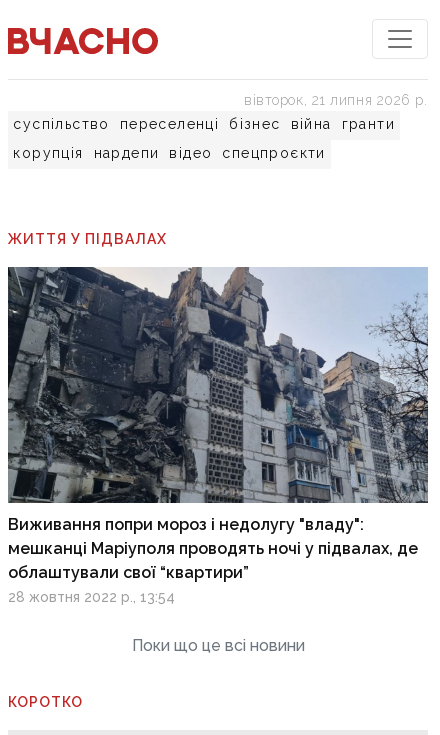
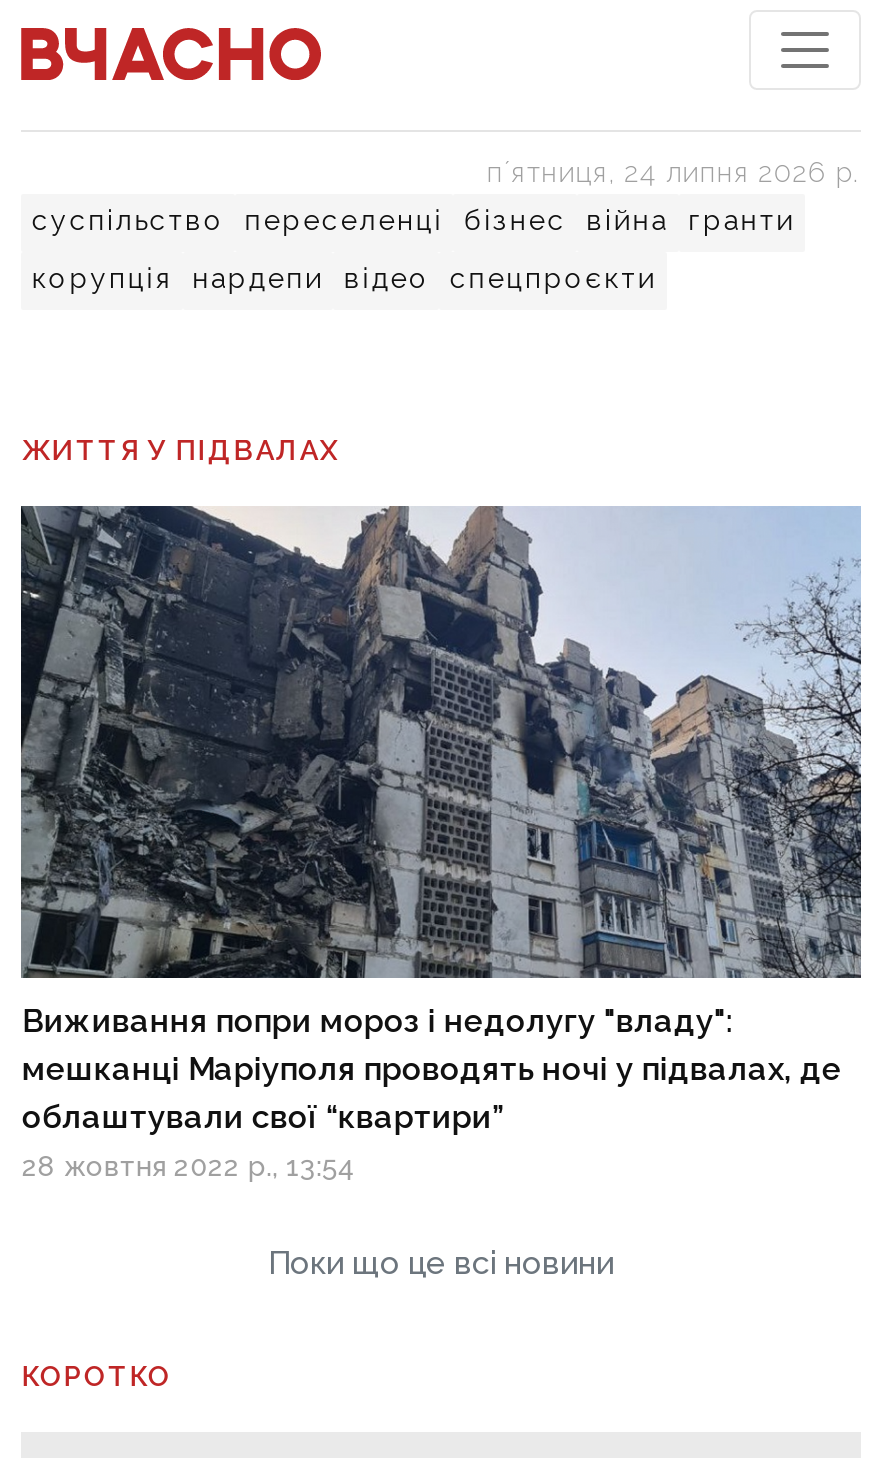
[244,92,428,108] вівторок, 21 липня 2026 р. -> [487,156,860,188] пʼятниця, 24 липня 2026 р.

